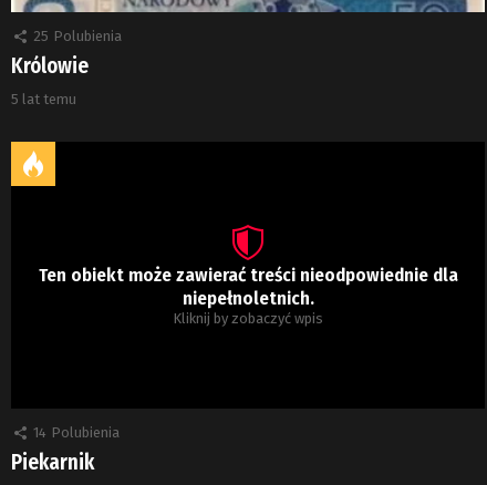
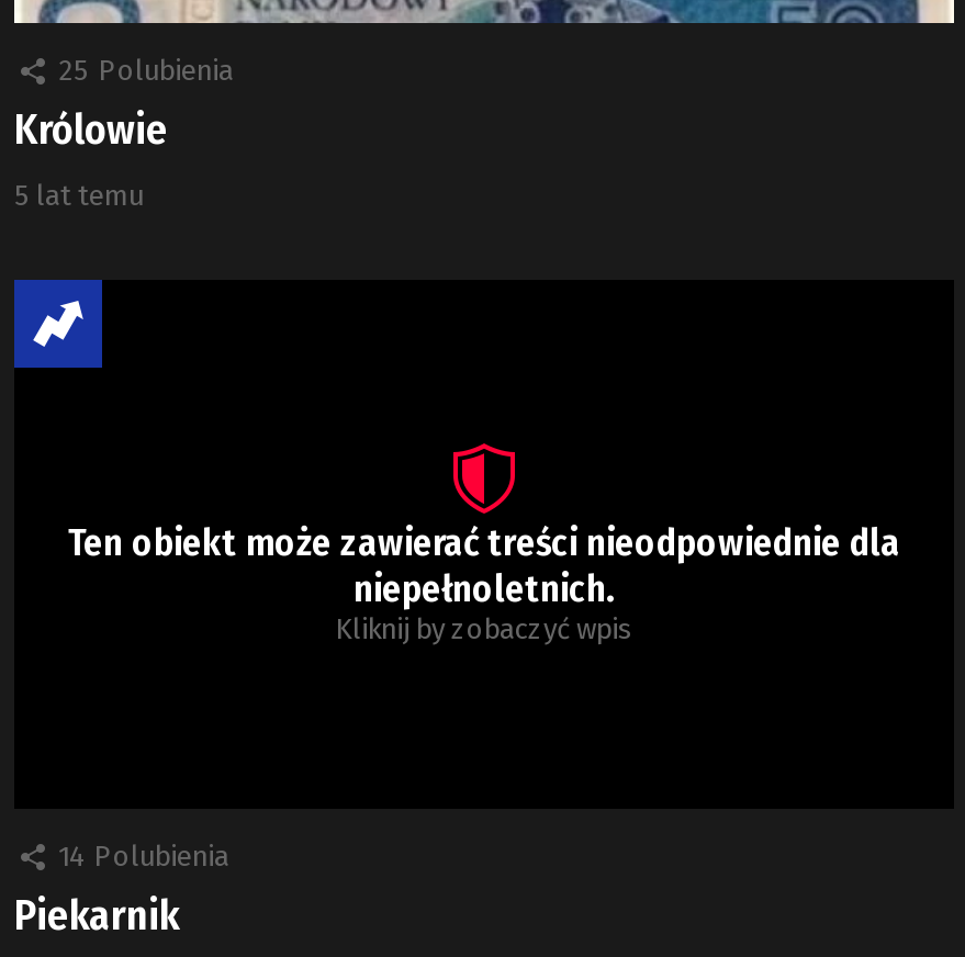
[10,141,56,187] [image] -> [12,279,104,371] [image]

